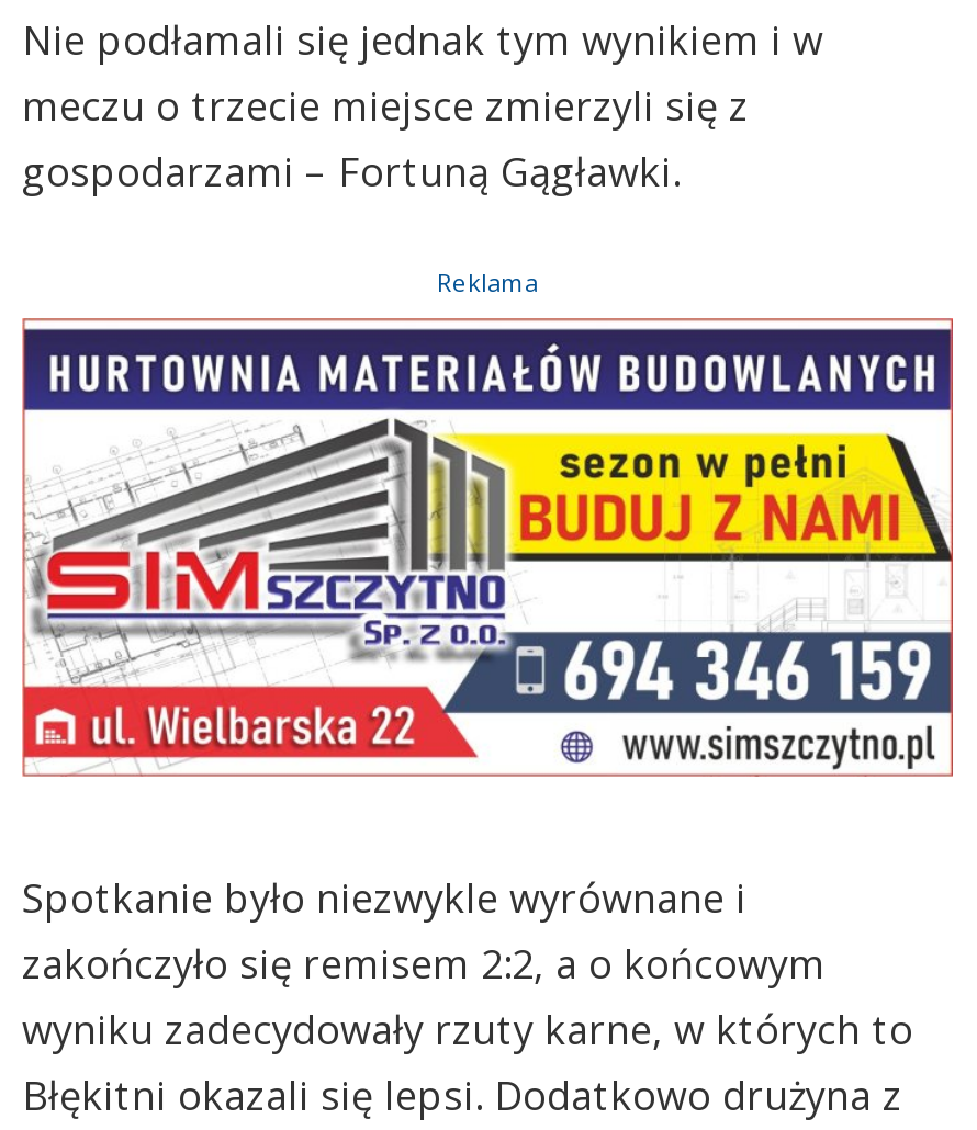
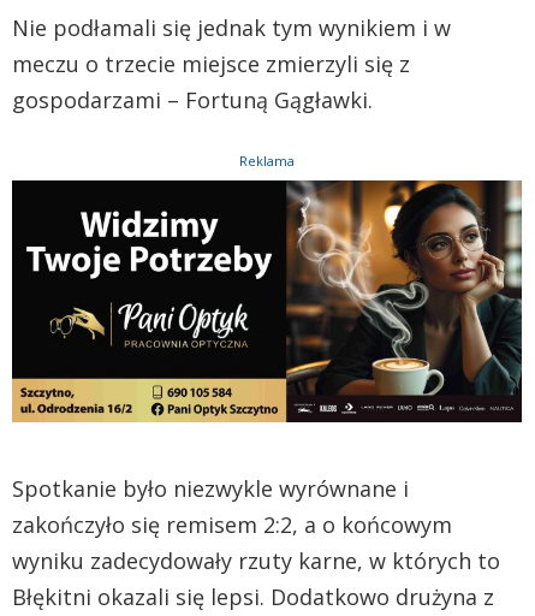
[22,318,955,777] [image] -> [11,179,523,423] [image]

